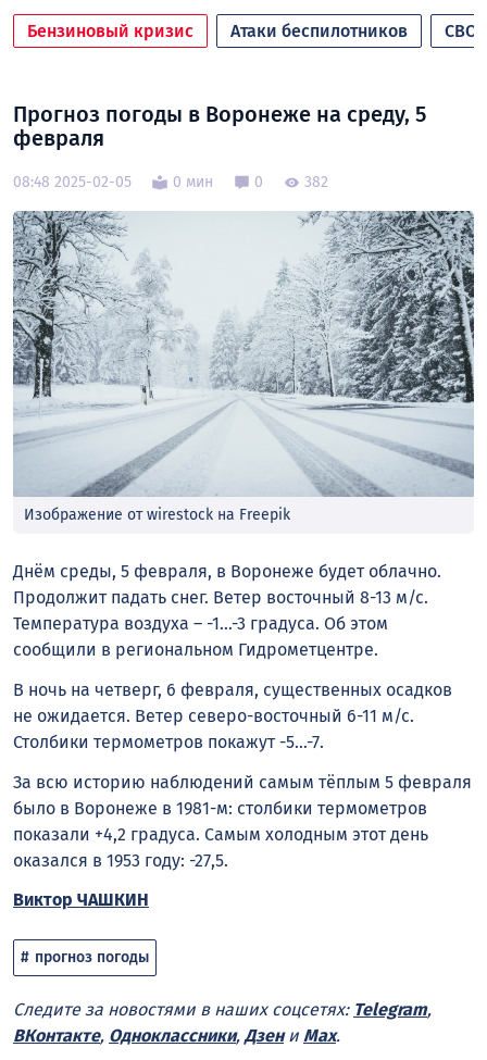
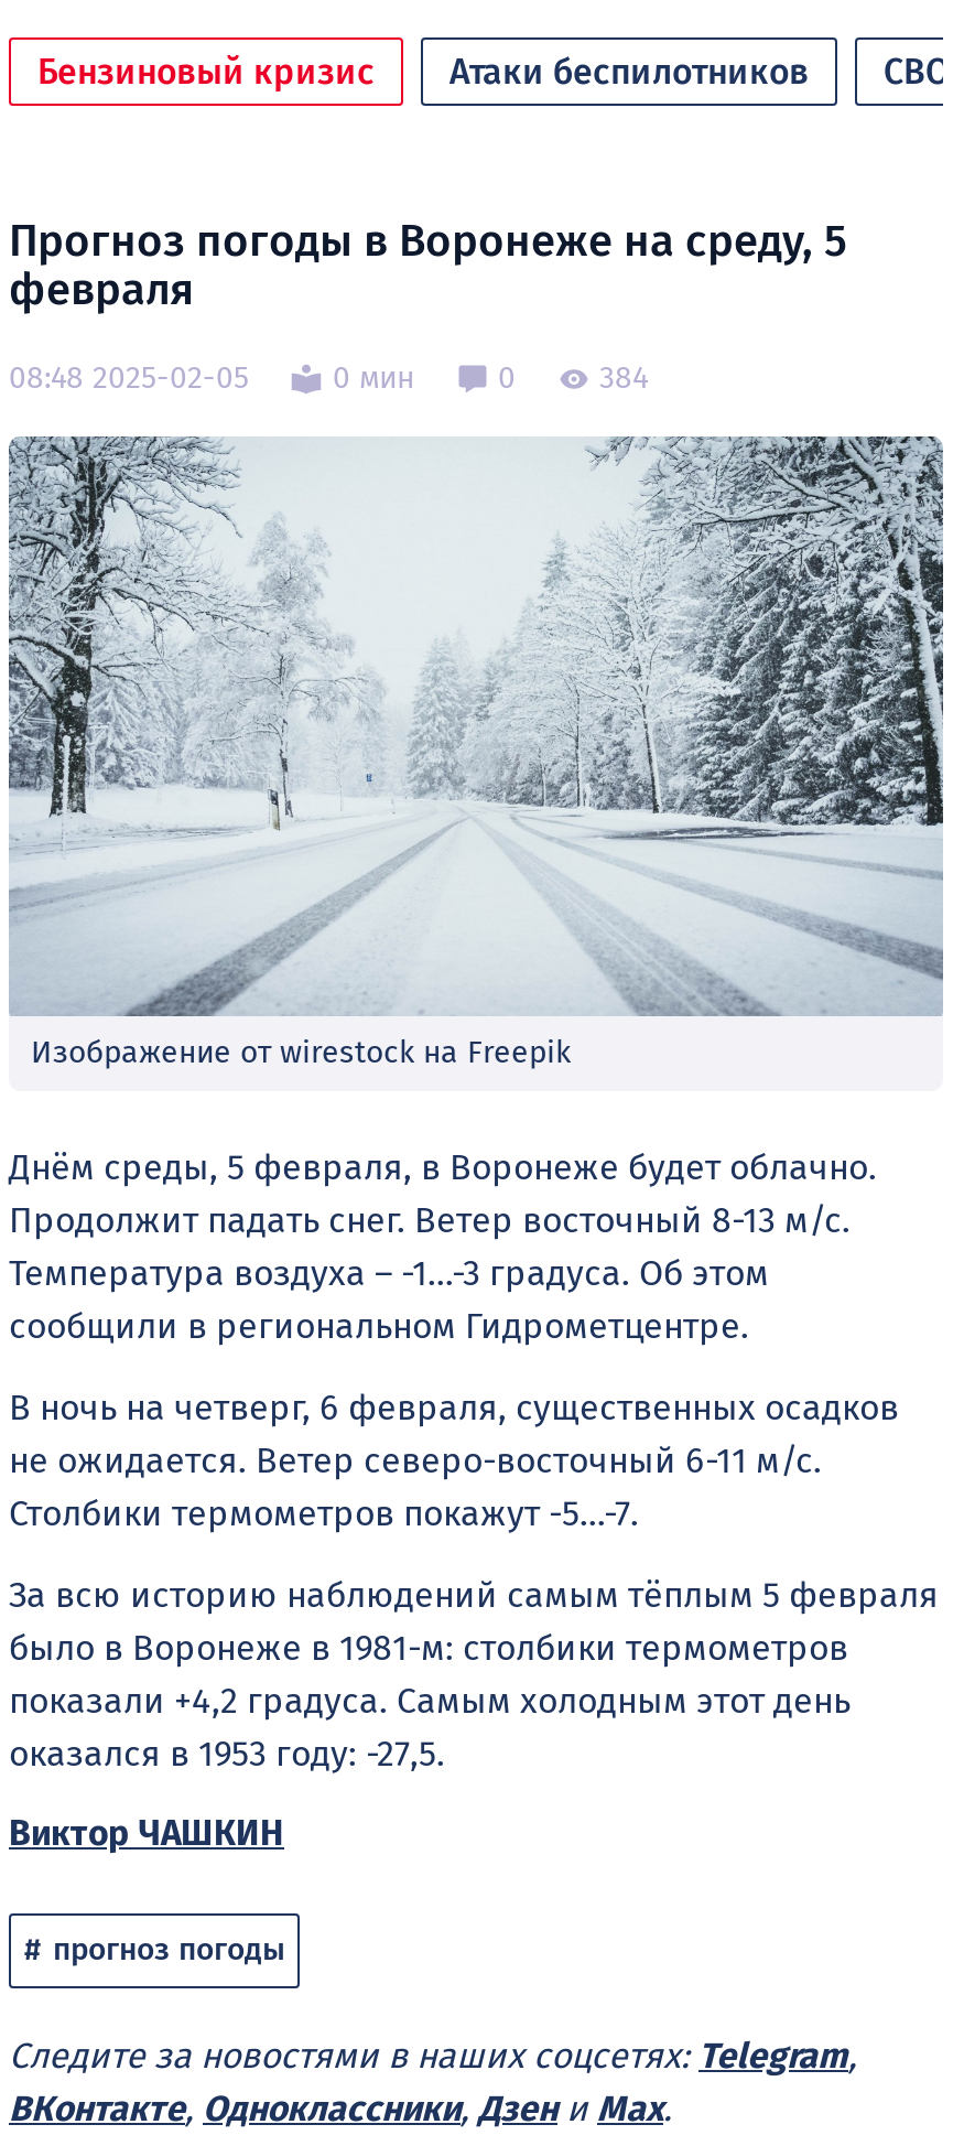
[304,173,328,192] 382 -> [599,360,648,397] 384

